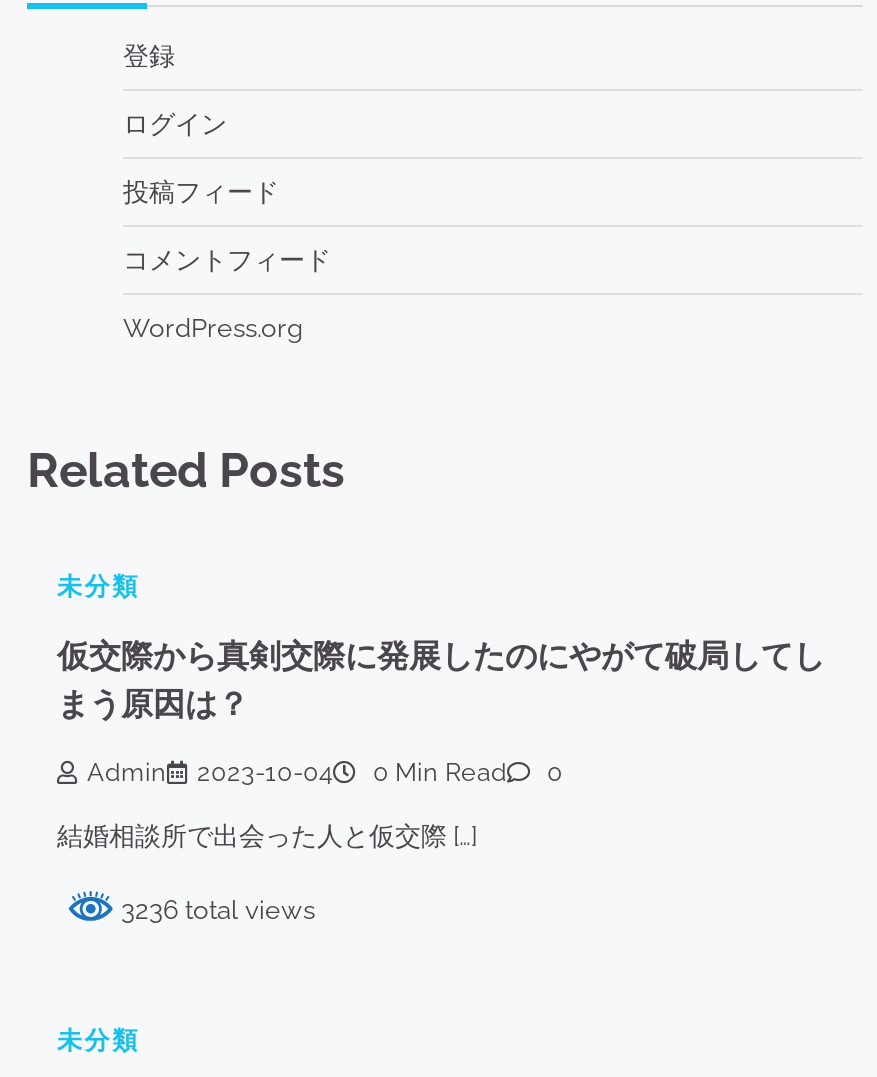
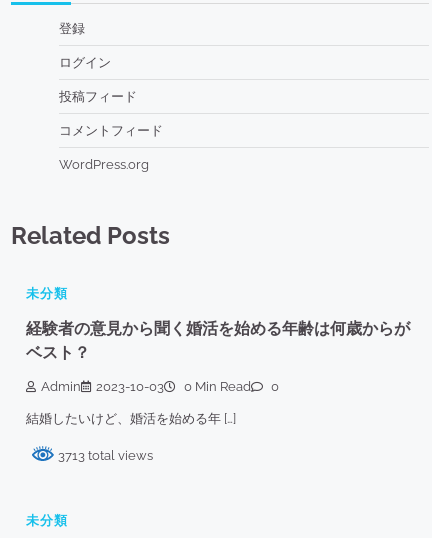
[57,634,825,726] 仮交際から真剣交際に発展したのにやがて破局してし | まう原因は？ -> [26,317,410,363] 経験者の意見から聞く婚活を始める年齢は何歳からが | ベスト？
[197,757,333,787] 2023-10-04 -> [96,379,164,394] 2023-10-03
[57,821,477,851] 結婚相談所で出会った人と仮交際 […] -> [26,411,236,426] 結婚したいけど、婚活を始める年 […]
[115,894,315,924] 3236 total views -> [55,448,153,463] 3713 total views

